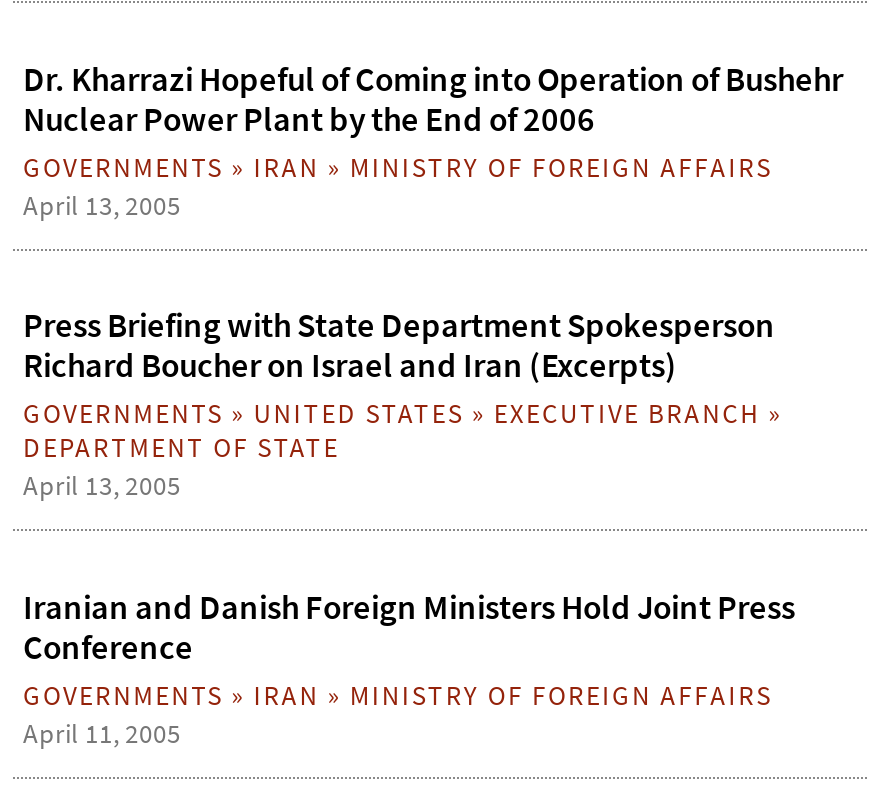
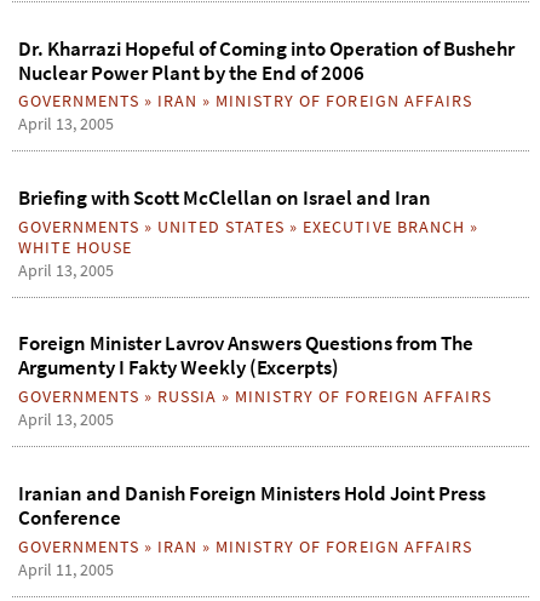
[23,304,775,388] Press Briefing with State Department Spokesperson | Richard Boucher on Israel and Iran (Excerpts) -> [18,184,431,211] Briefing with Scott McClellan on Israel and Iran
moved [23,396,782,432] -> [18,216,478,237]: GOVERNMENTS» UNITED STATES» EXECUTIVE BRANCH»
[23,430,339,466] DEPARTMENT OF STATE -> [18,236,491,408] WHITE HOUSE | April 13, 2005 | Foreign Minister Lavrov Answers Questions from The | Argumenty I Fakty Weekly (Excerpts) | GOVERNMENTS» RUSSIA» MINISTRY OF FOREIGN AFFAIRS

